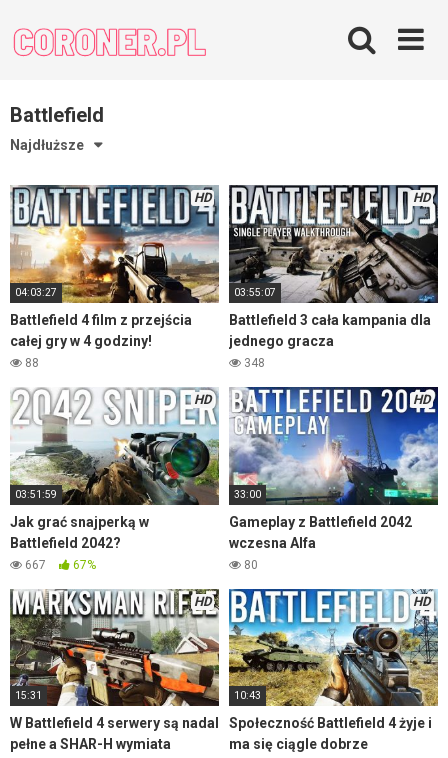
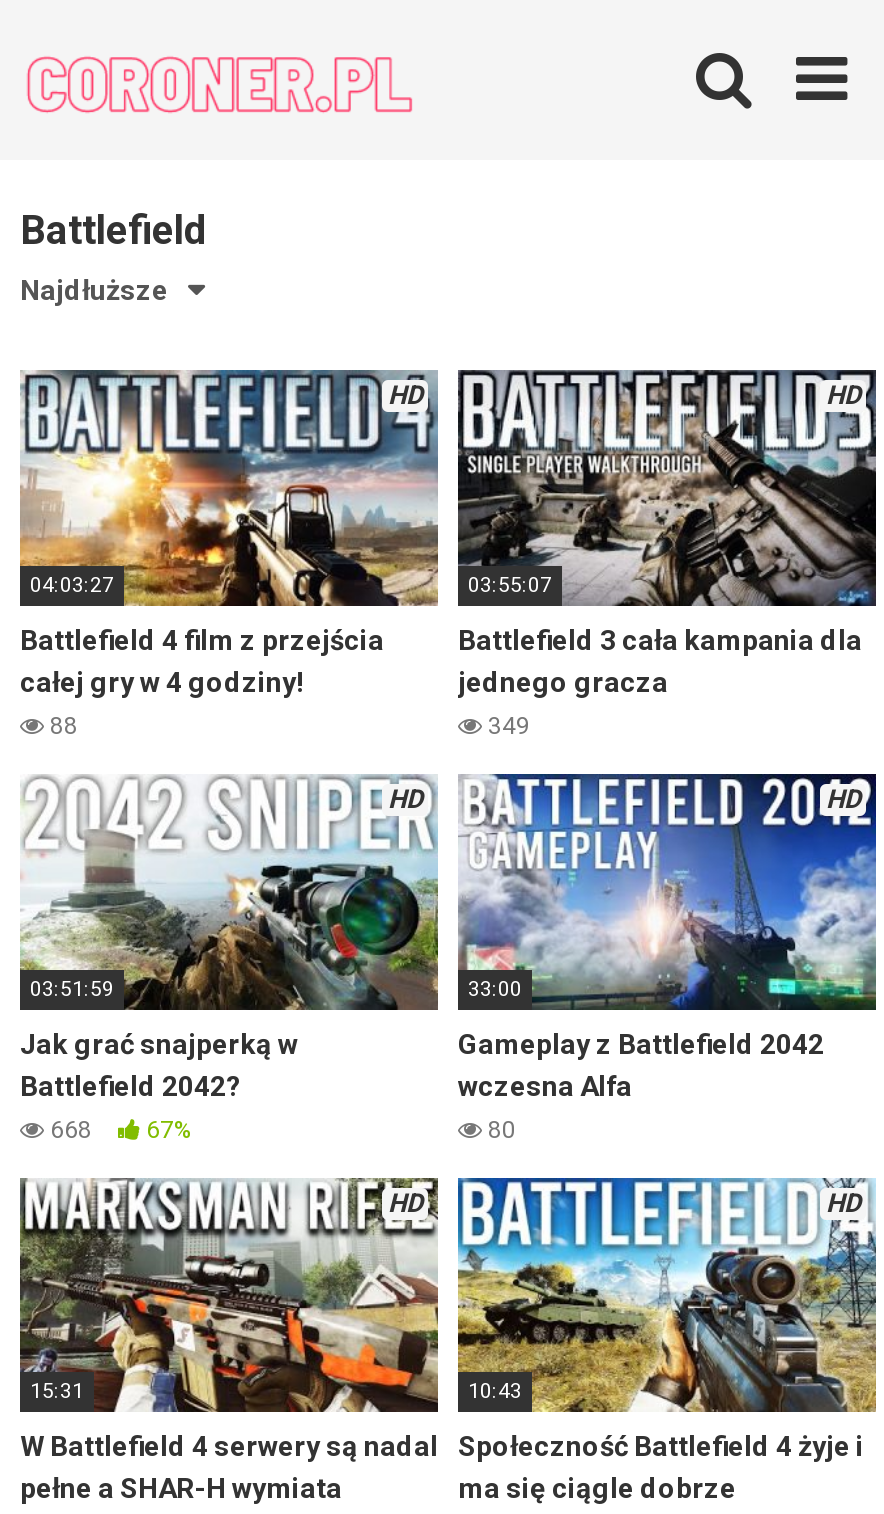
[241,356,265,370] 348 -> [482,711,530,739] 349
[22,557,46,571] 667 -> [44,1115,92,1143] 668

